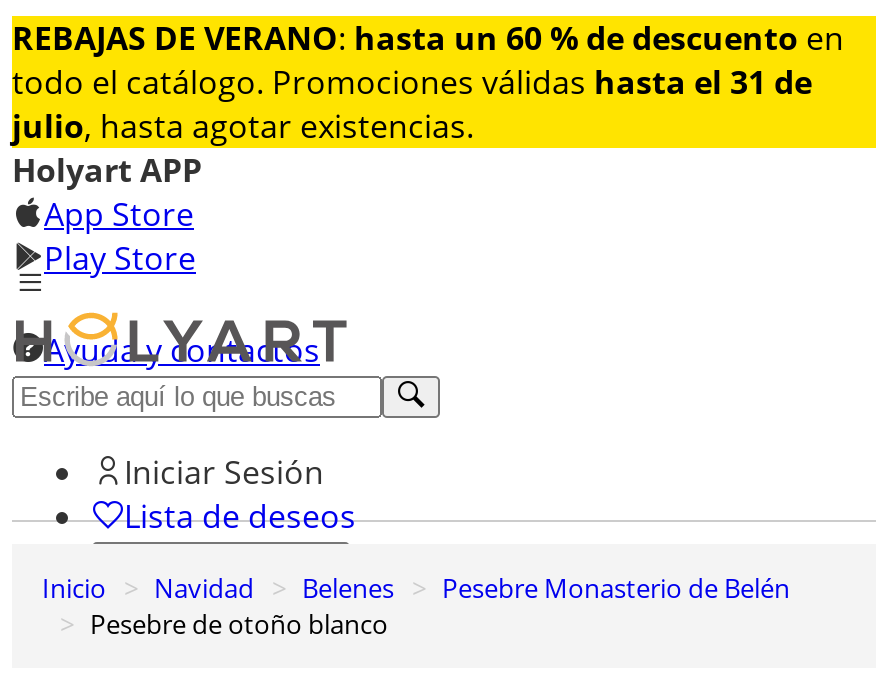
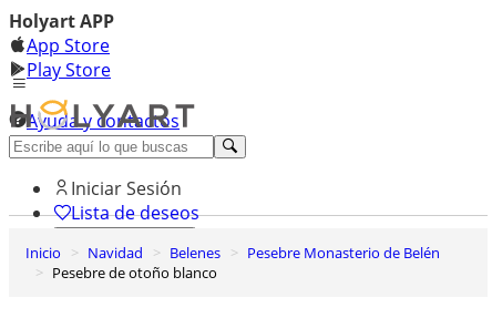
[12,14,878,150] [image] | REBAJAS DE VERANO: hasta un 60 % de descuento en | todo el catálogo. Promociones válidas hasta el 31 de | julio, hasta agotar existencias. -> none

